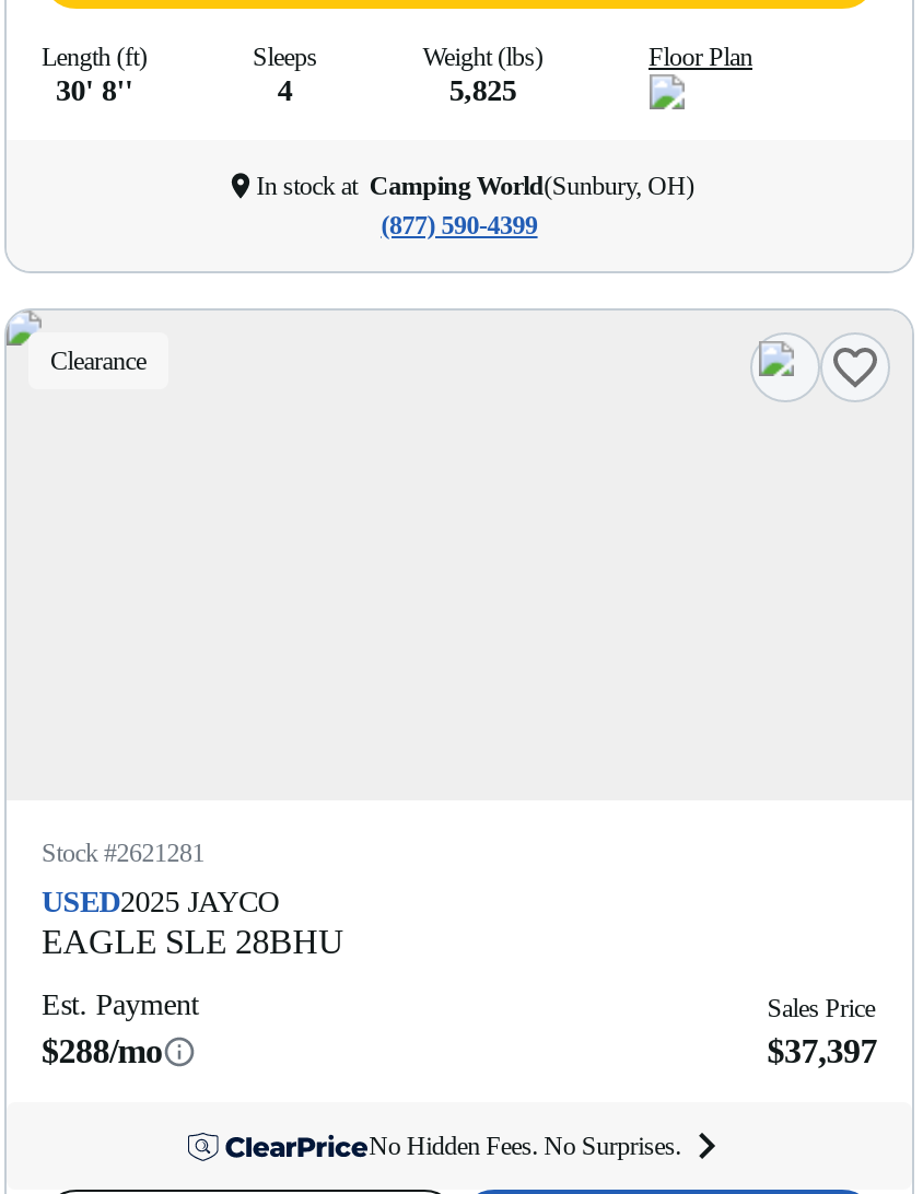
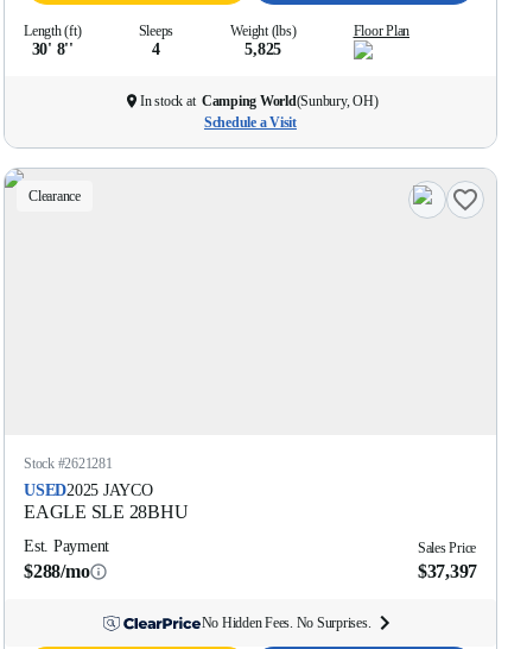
[381,210,537,241] (877) 590-4399 -> [204,114,297,131] Schedule a Visit

